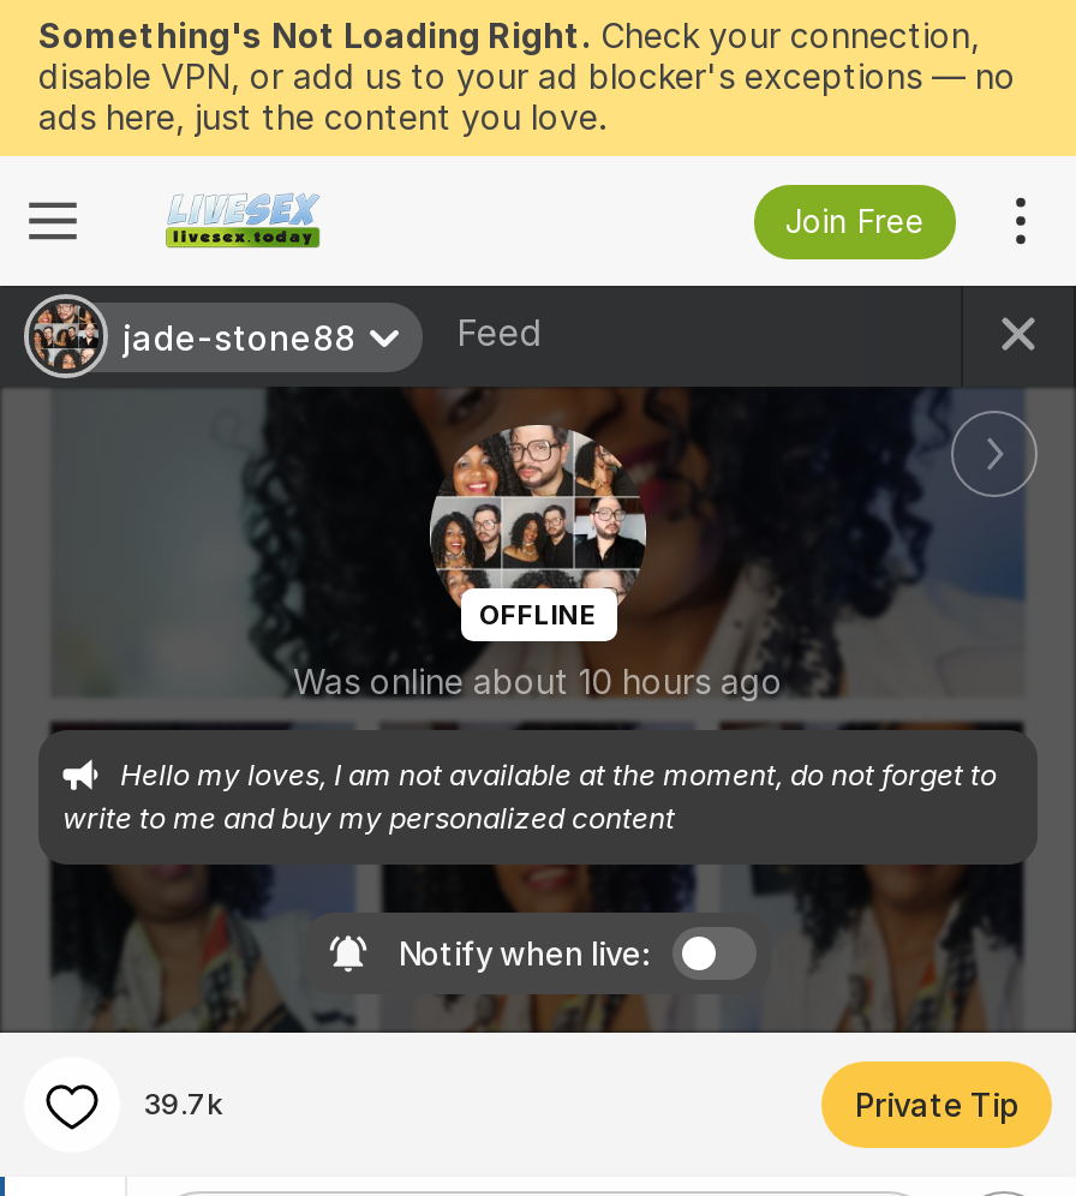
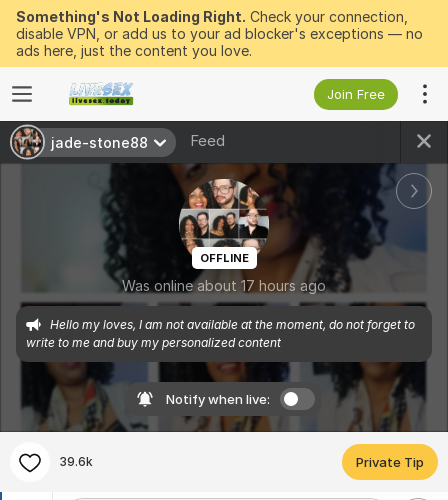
[293,660,783,701] Was online about 10 hours ago -> [122,277,326,294] Was online about 17 hours ago
[144,1086,223,1122] 39.7k -> [60,454,93,469] 39.6k

